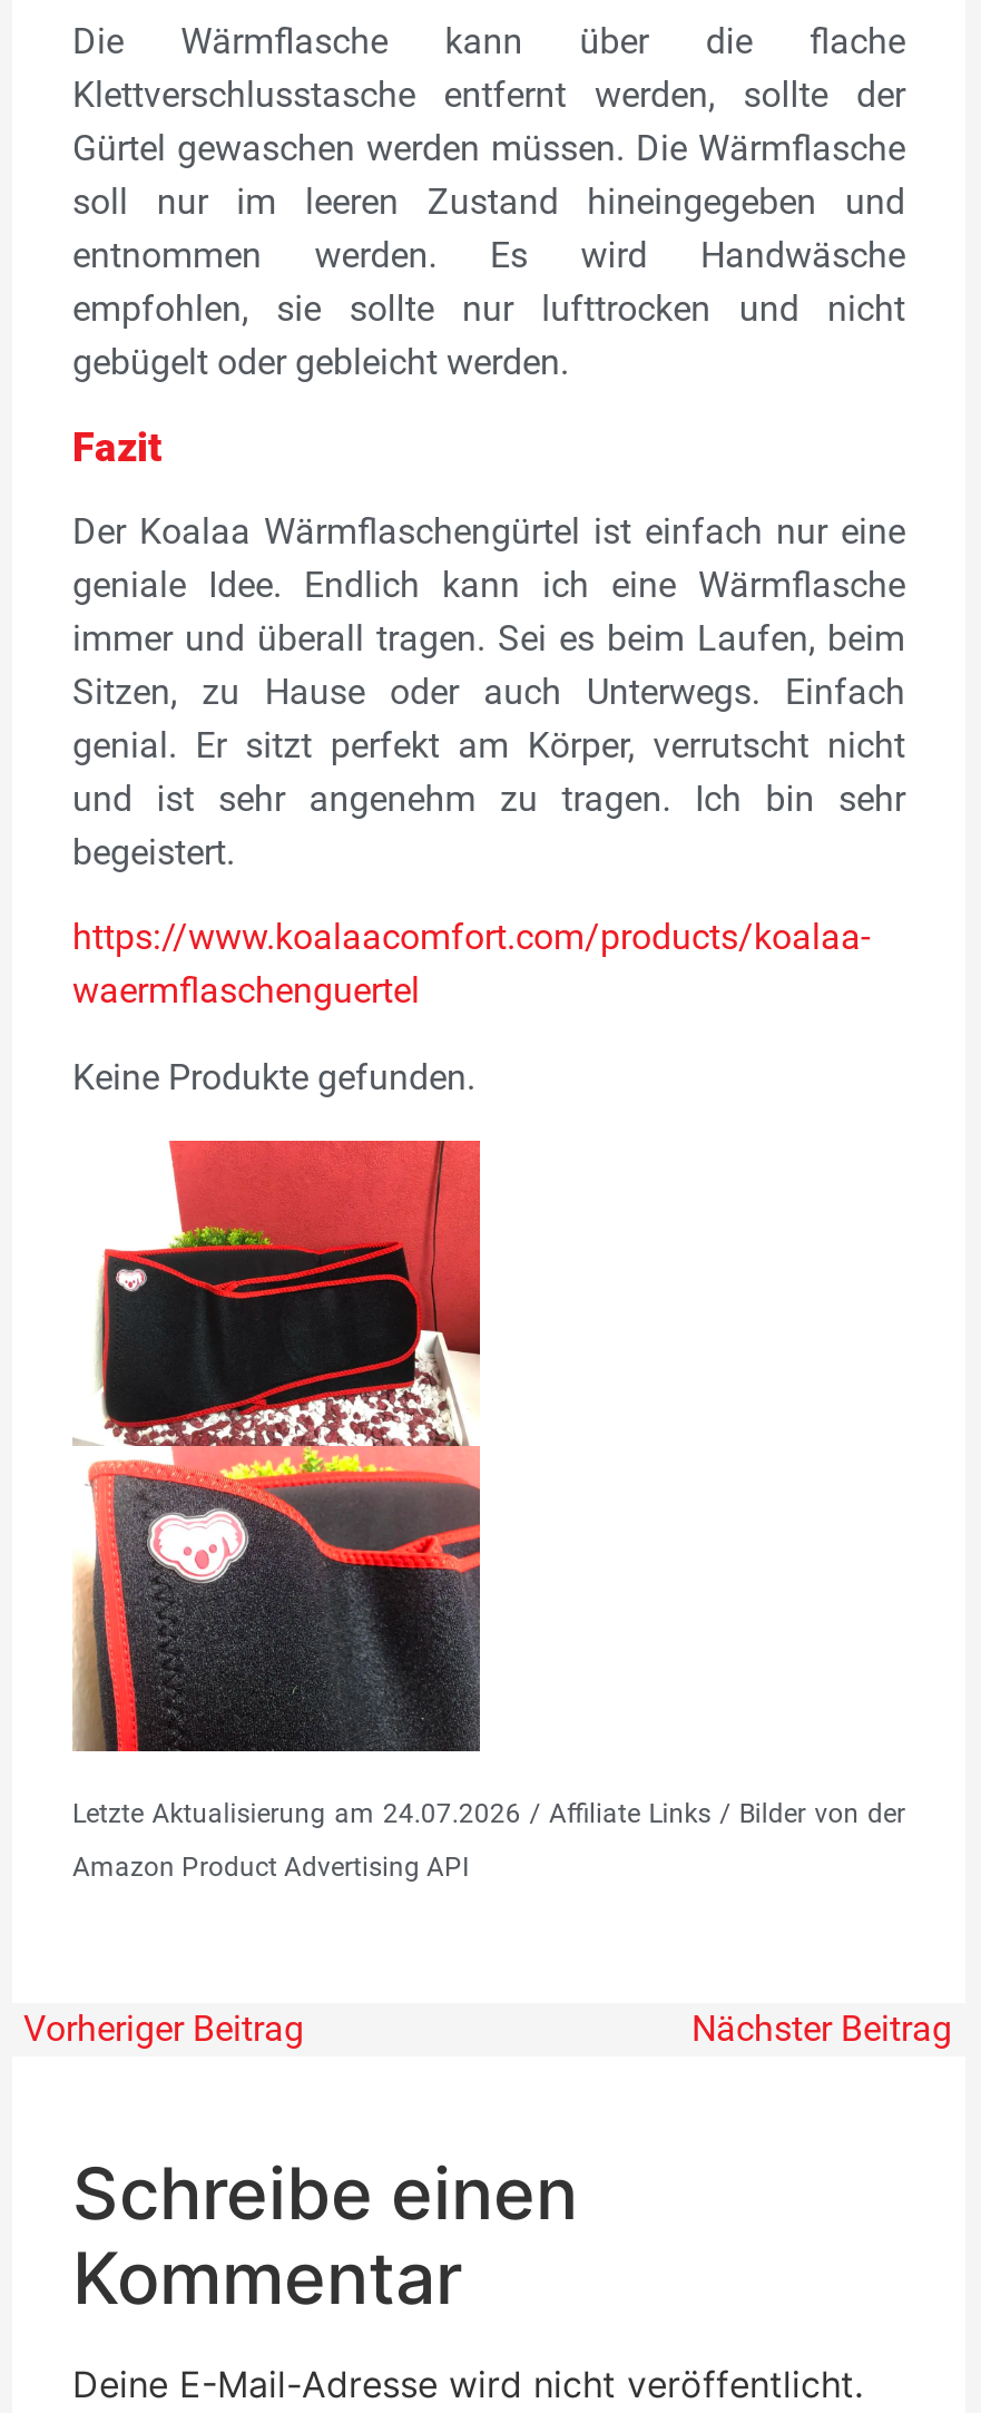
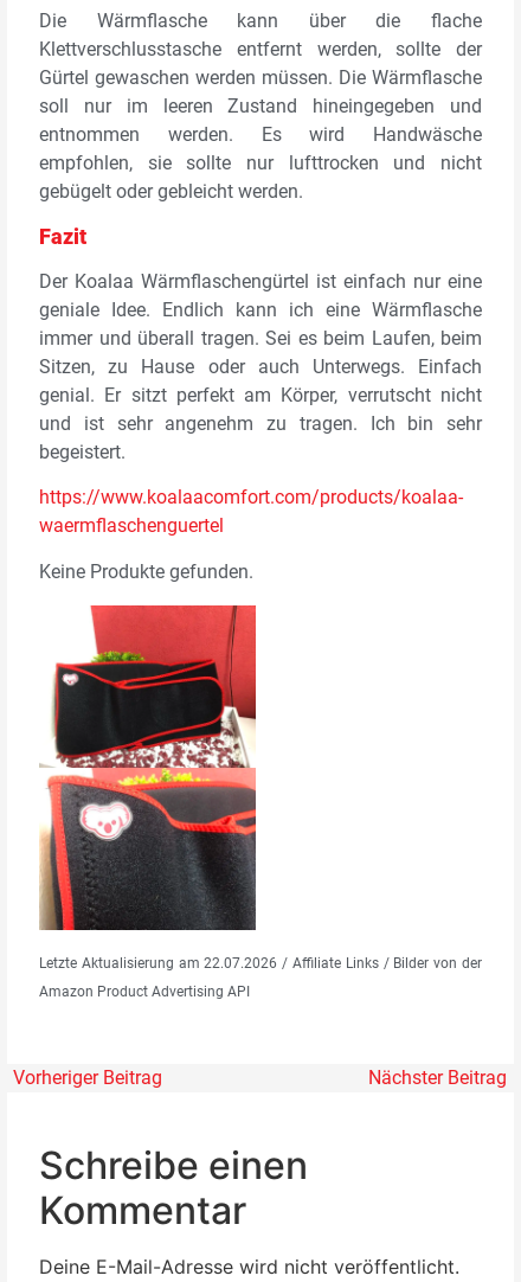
[72,1798,905,1829] Letzte Aktualisierung am 24.07.2026 / Affiliate Links / Bilder von der -> [39,955,482,972] Letzte Aktualisierung am 22.07.2026 / Affiliate Links / Bilder von der

